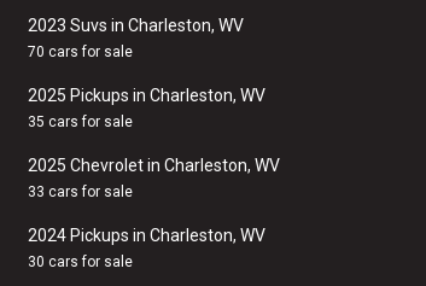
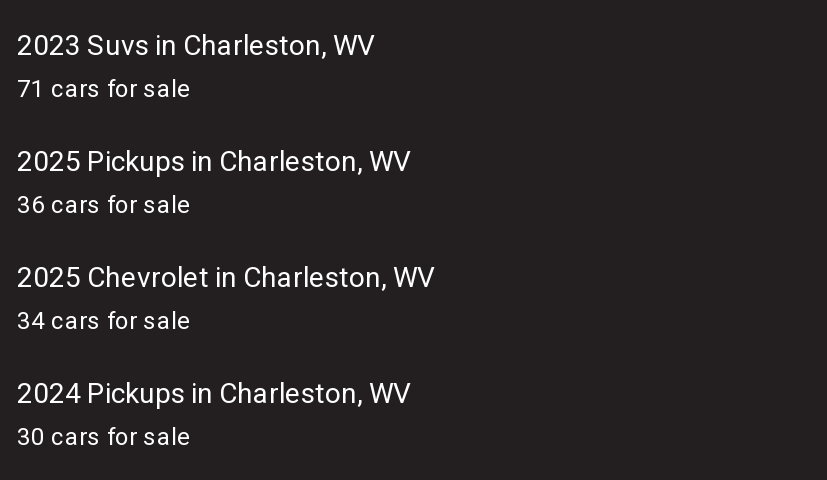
[28,43,133,60] 70 cars for sale -> [17,74,191,102] 71 cars for sale
[28,113,133,130] 35 cars for sale -> [17,190,191,218] 36 cars for sale
[28,183,133,200] 33 cars for sale -> [17,306,191,334] 34 cars for sale

